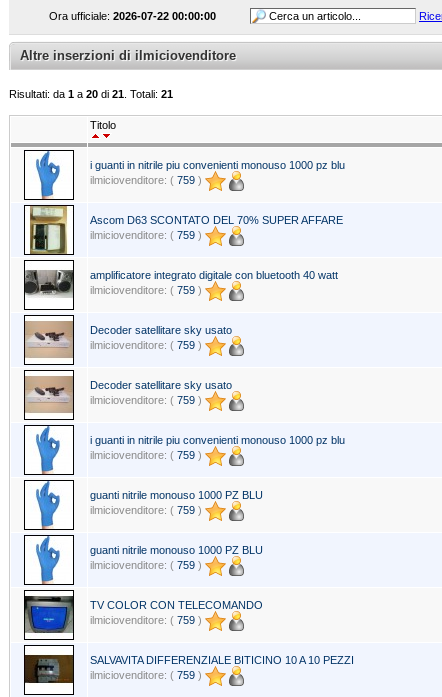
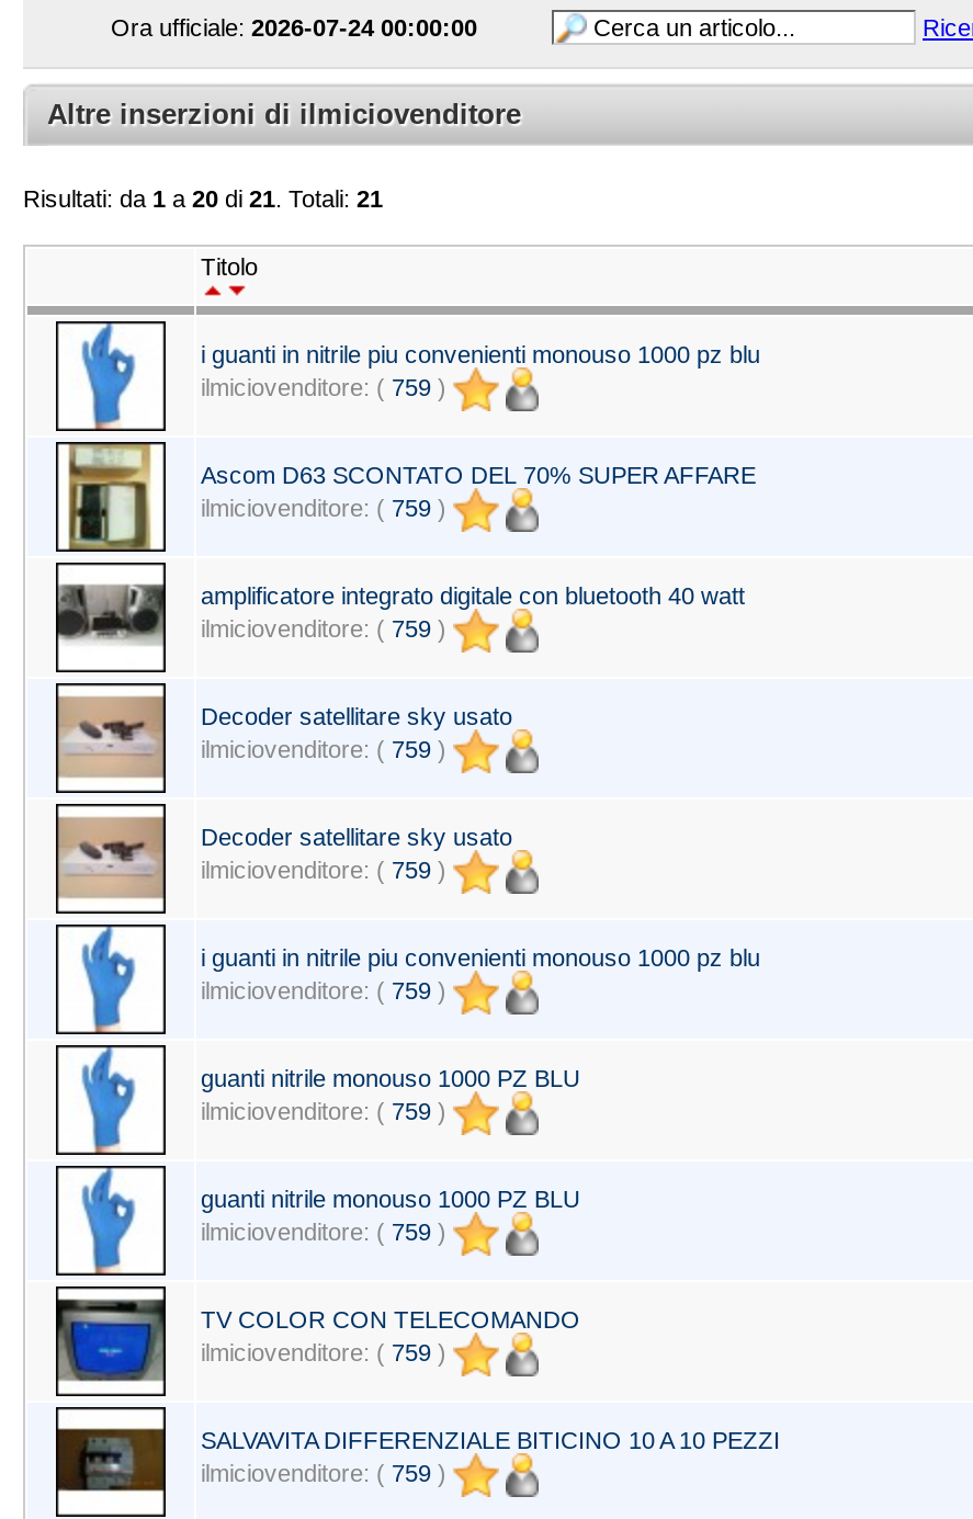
[49,10,216,22] Ora ufficiale: 2026-07-22 00:00:00 -> [111,14,477,41] Ora ufficiale: 2026-07-24 00:00:00

